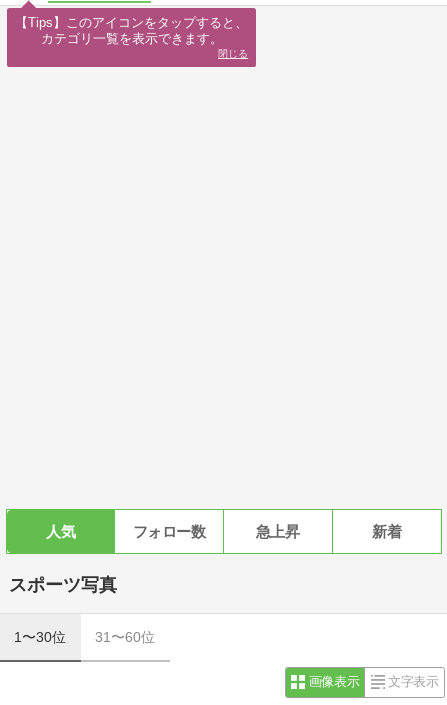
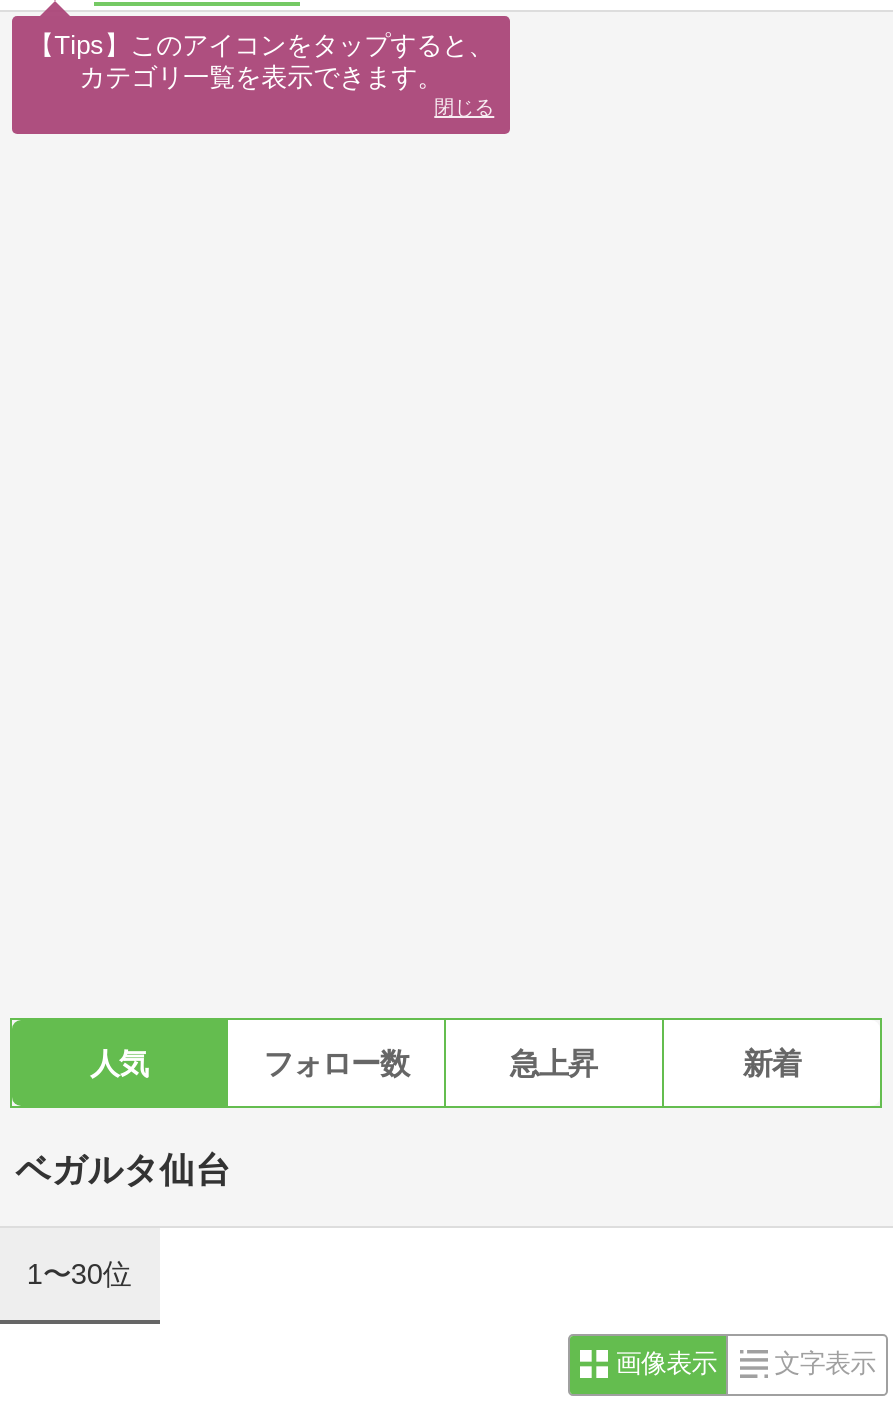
[9,575,117,595] スポーツ写真 -> [16,1150,232,1190] ベガルタ仙台
[95,628,155,644] 31〜60位 -> none

